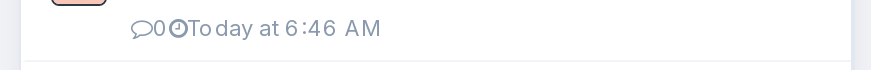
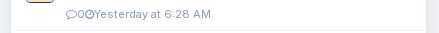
[187,14,381,42] Today at 6:46 AM -> [94,7,211,21] Yesterday at 6:28 AM

